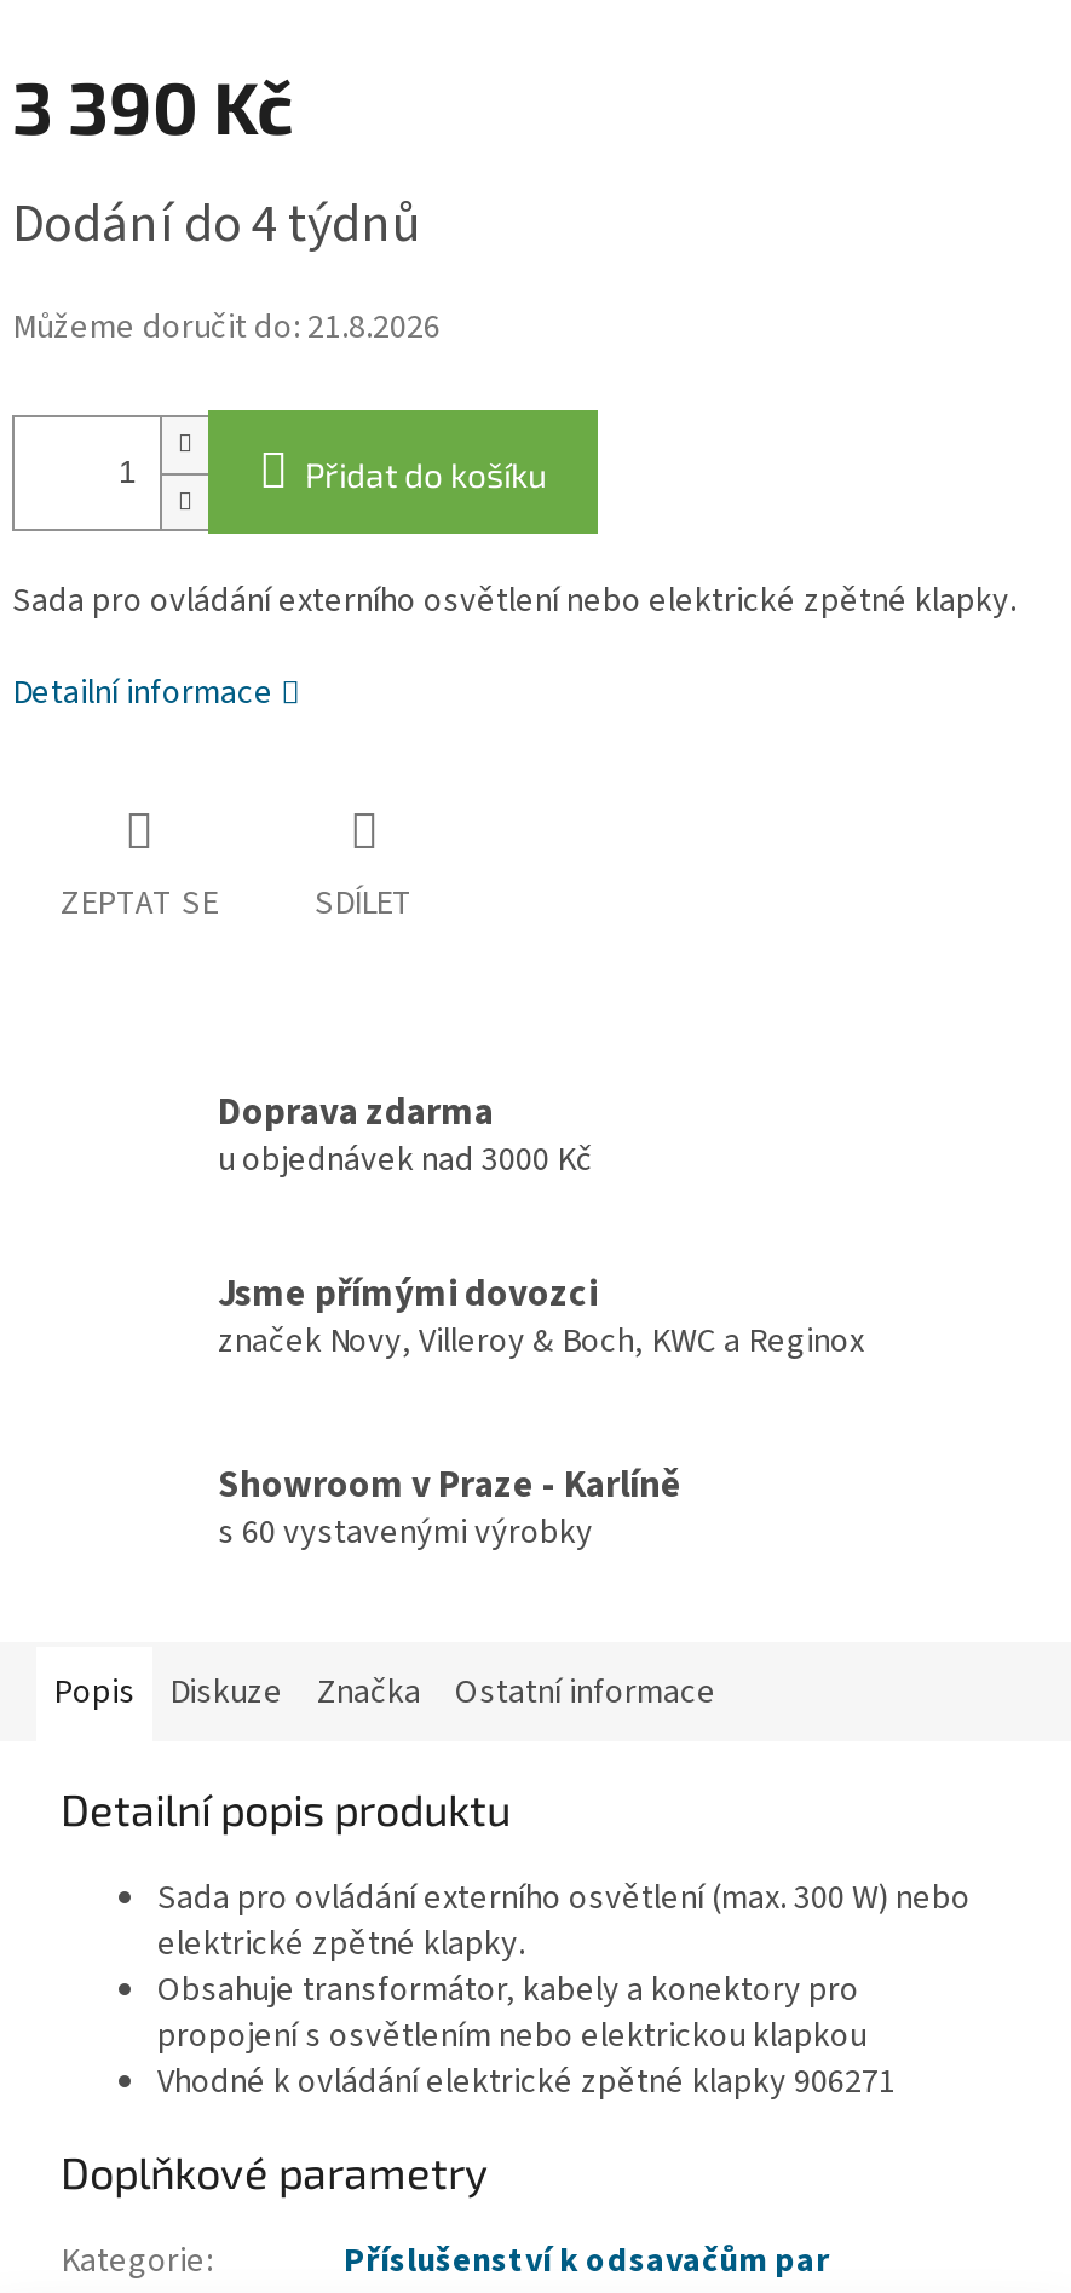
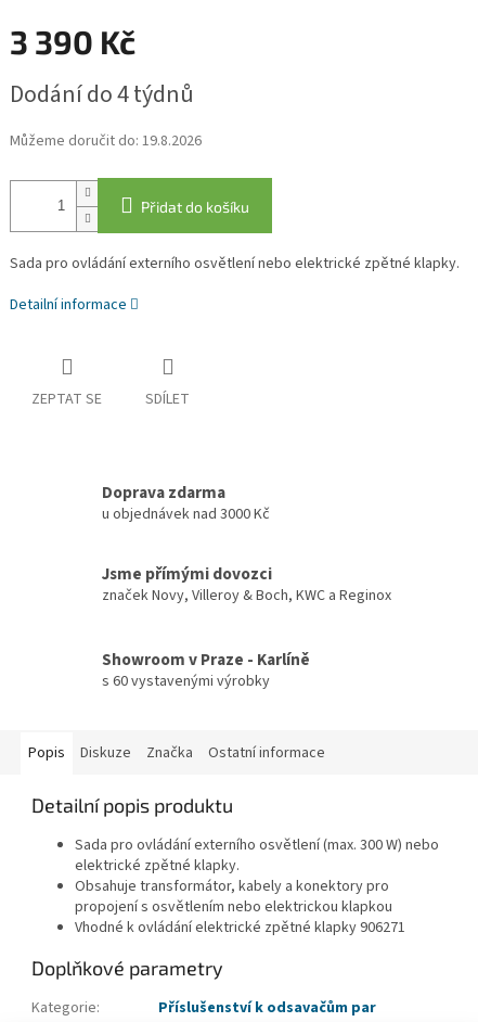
[12,305,441,353] Můžeme doručit do: 21.8.2026 -> [10,131,202,152] Můžeme doručit do: 19.8.2026

